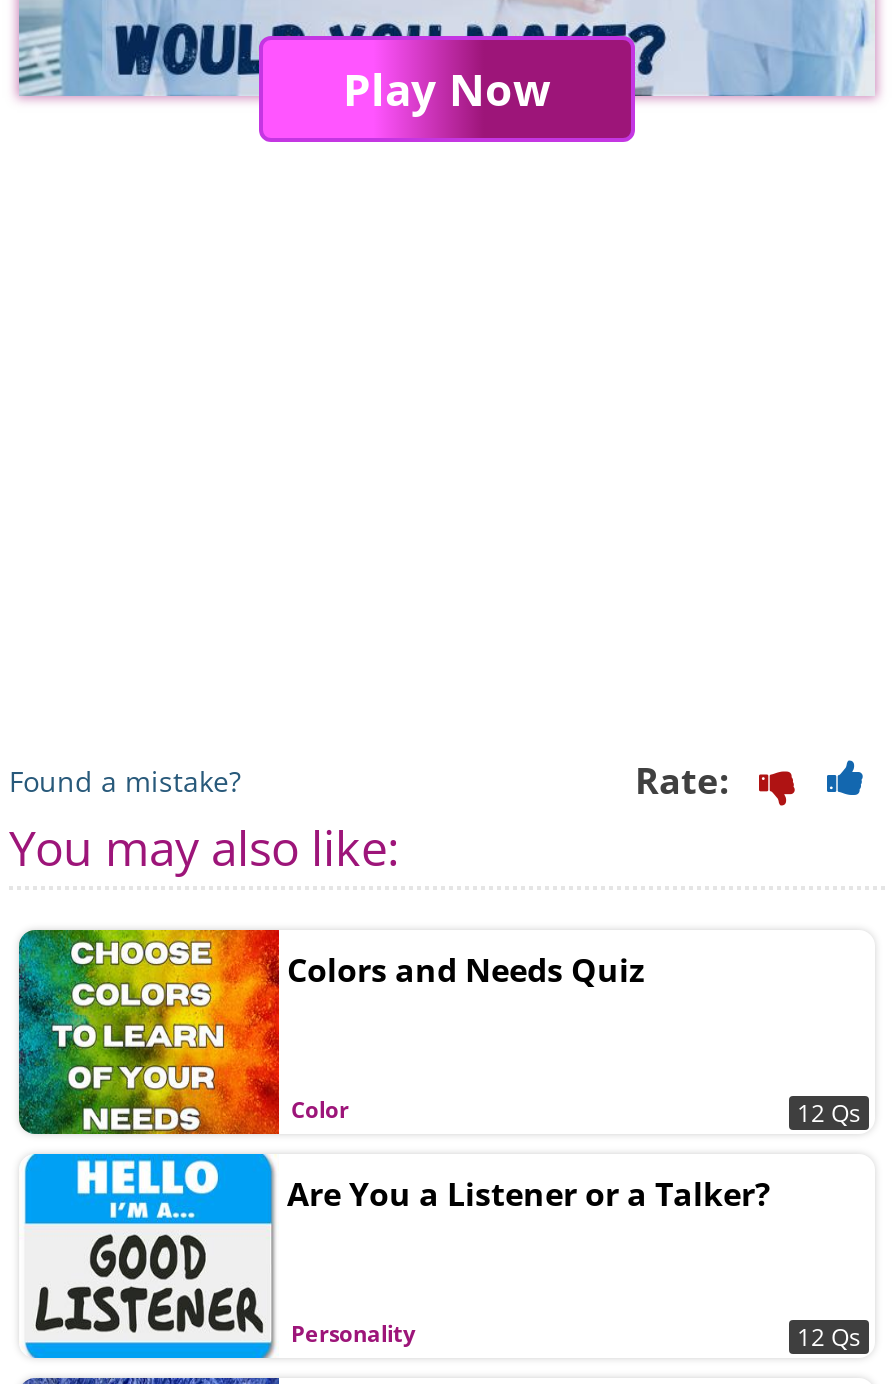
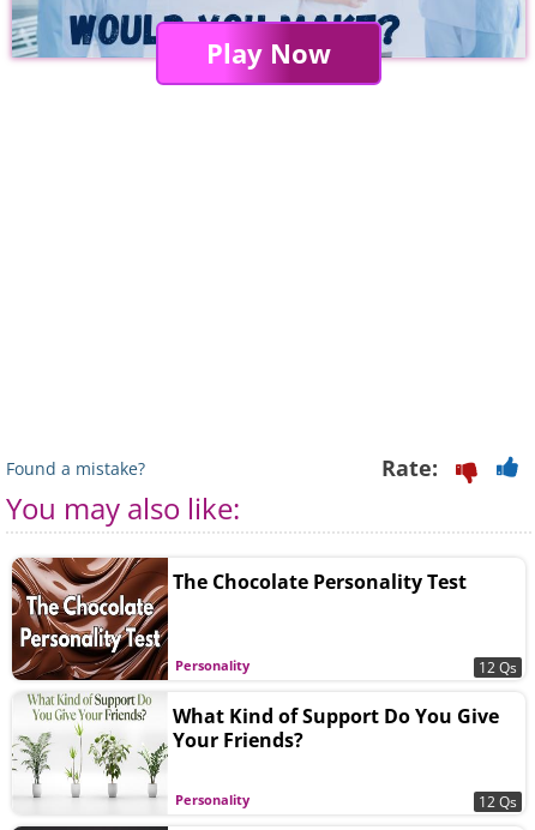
[17,928,645,1136] [image] | Colors and Needs Quiz -> [11,557,467,681] [image] | The Chocolate Personality Test
[291,1095,349,1125] Color -> [175,656,250,674] Personality
[21,1152,771,1360] [image] | Are You a Listener or a Talker? -> [11,692,499,814] [image] | What Kind of Support Do You Give | Your Friends?

